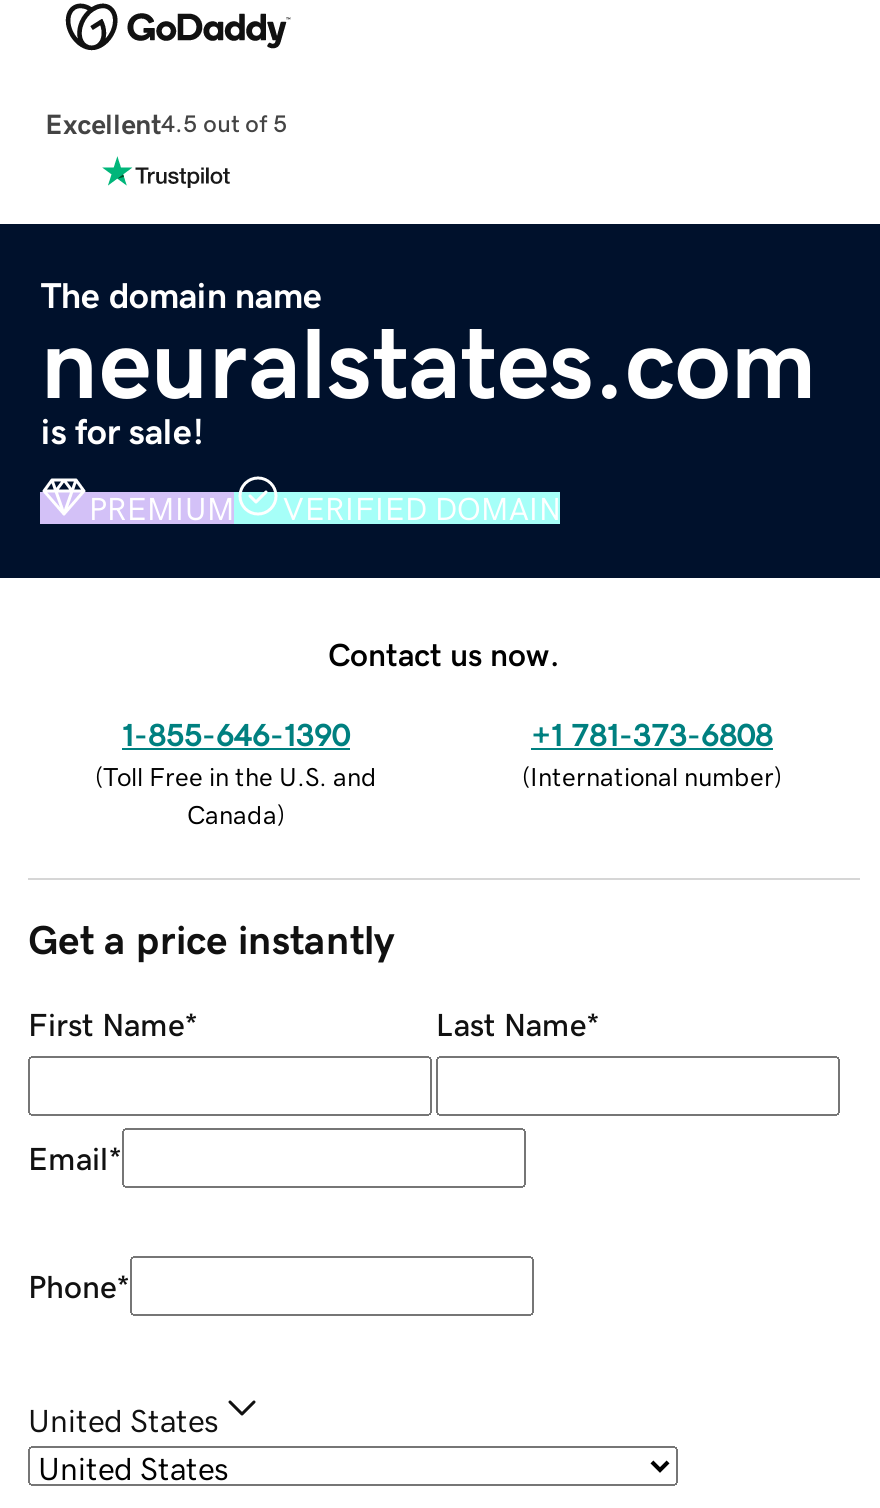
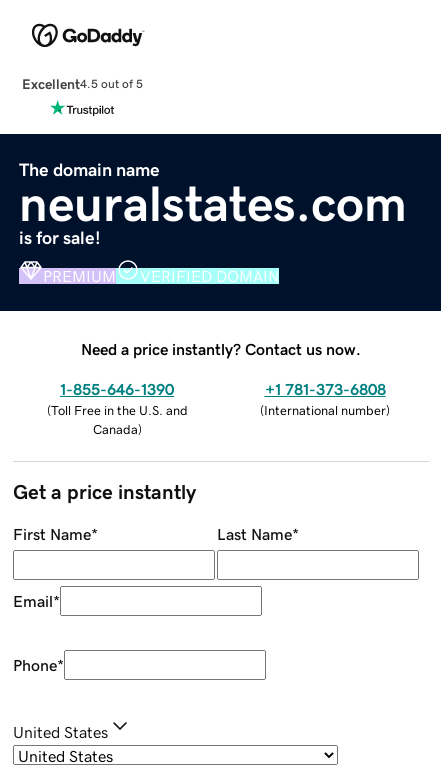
[328,637,560,669] Contact us now. -> [81,341,361,357] Need a price instantly? Contact us now.

